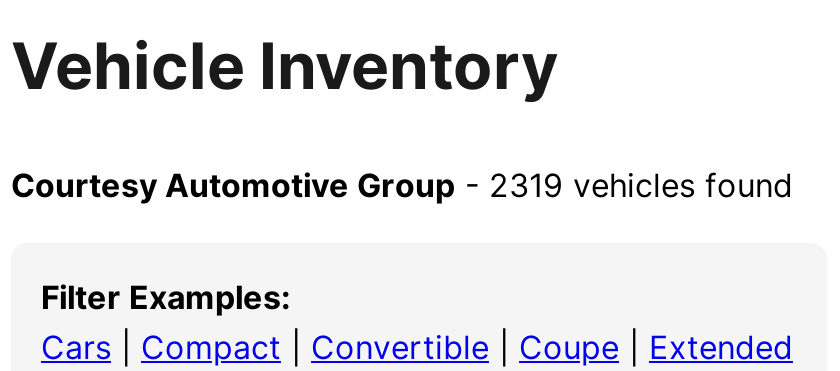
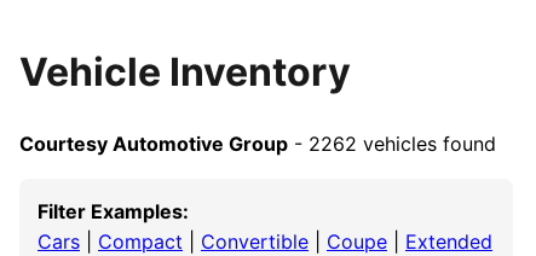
[11,165,793,205] Courtesy Automotive Group - 2319 vehicles found -> [19,132,496,156] Courtesy Automotive Group - 2262 vehicles found

